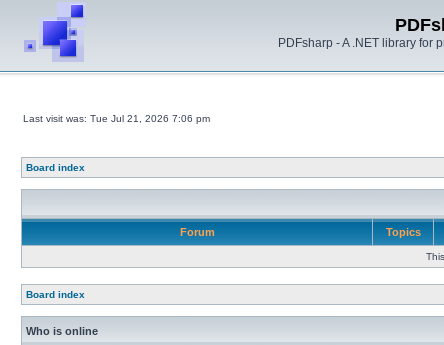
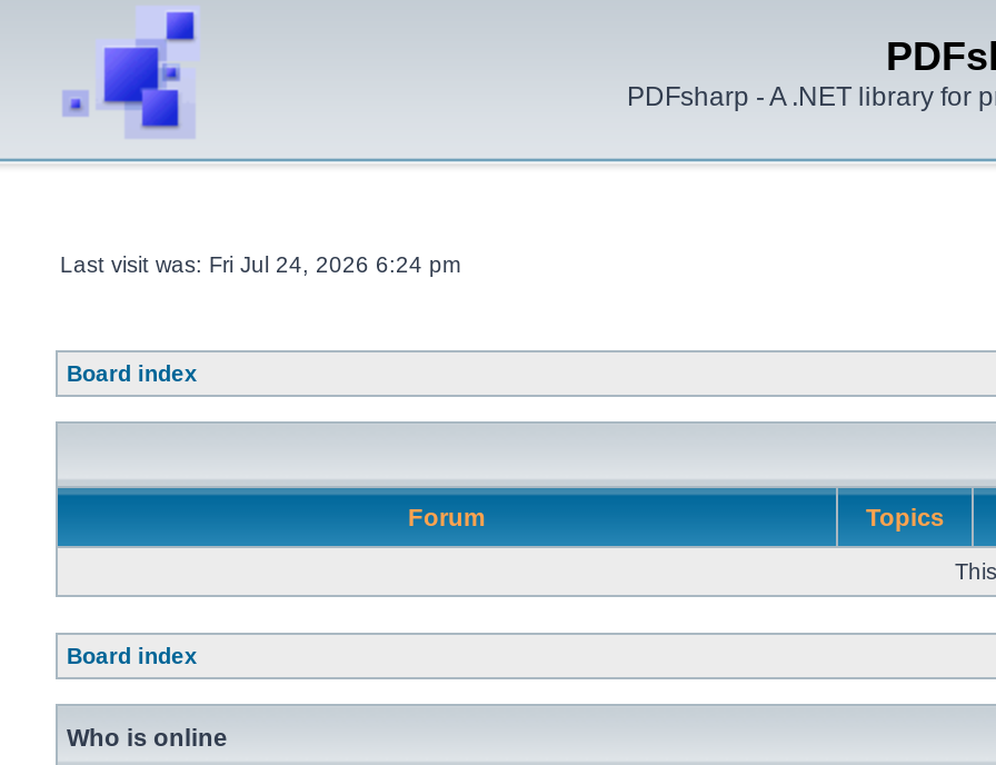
[23,113,210,124] Last visit was: Tue Jul 21, 2026 7:06 pm -> [60,252,460,277] Last visit was: Fri Jul 24, 2026 6:24 pm

